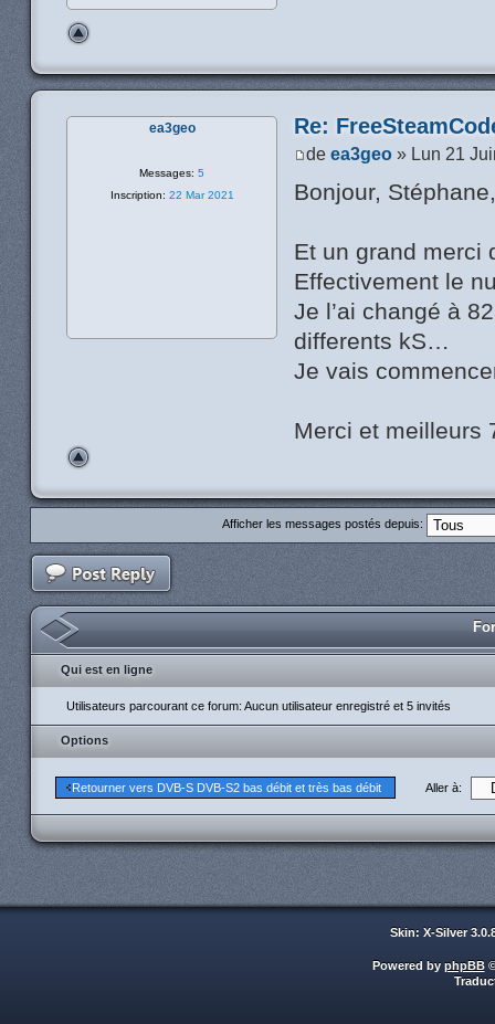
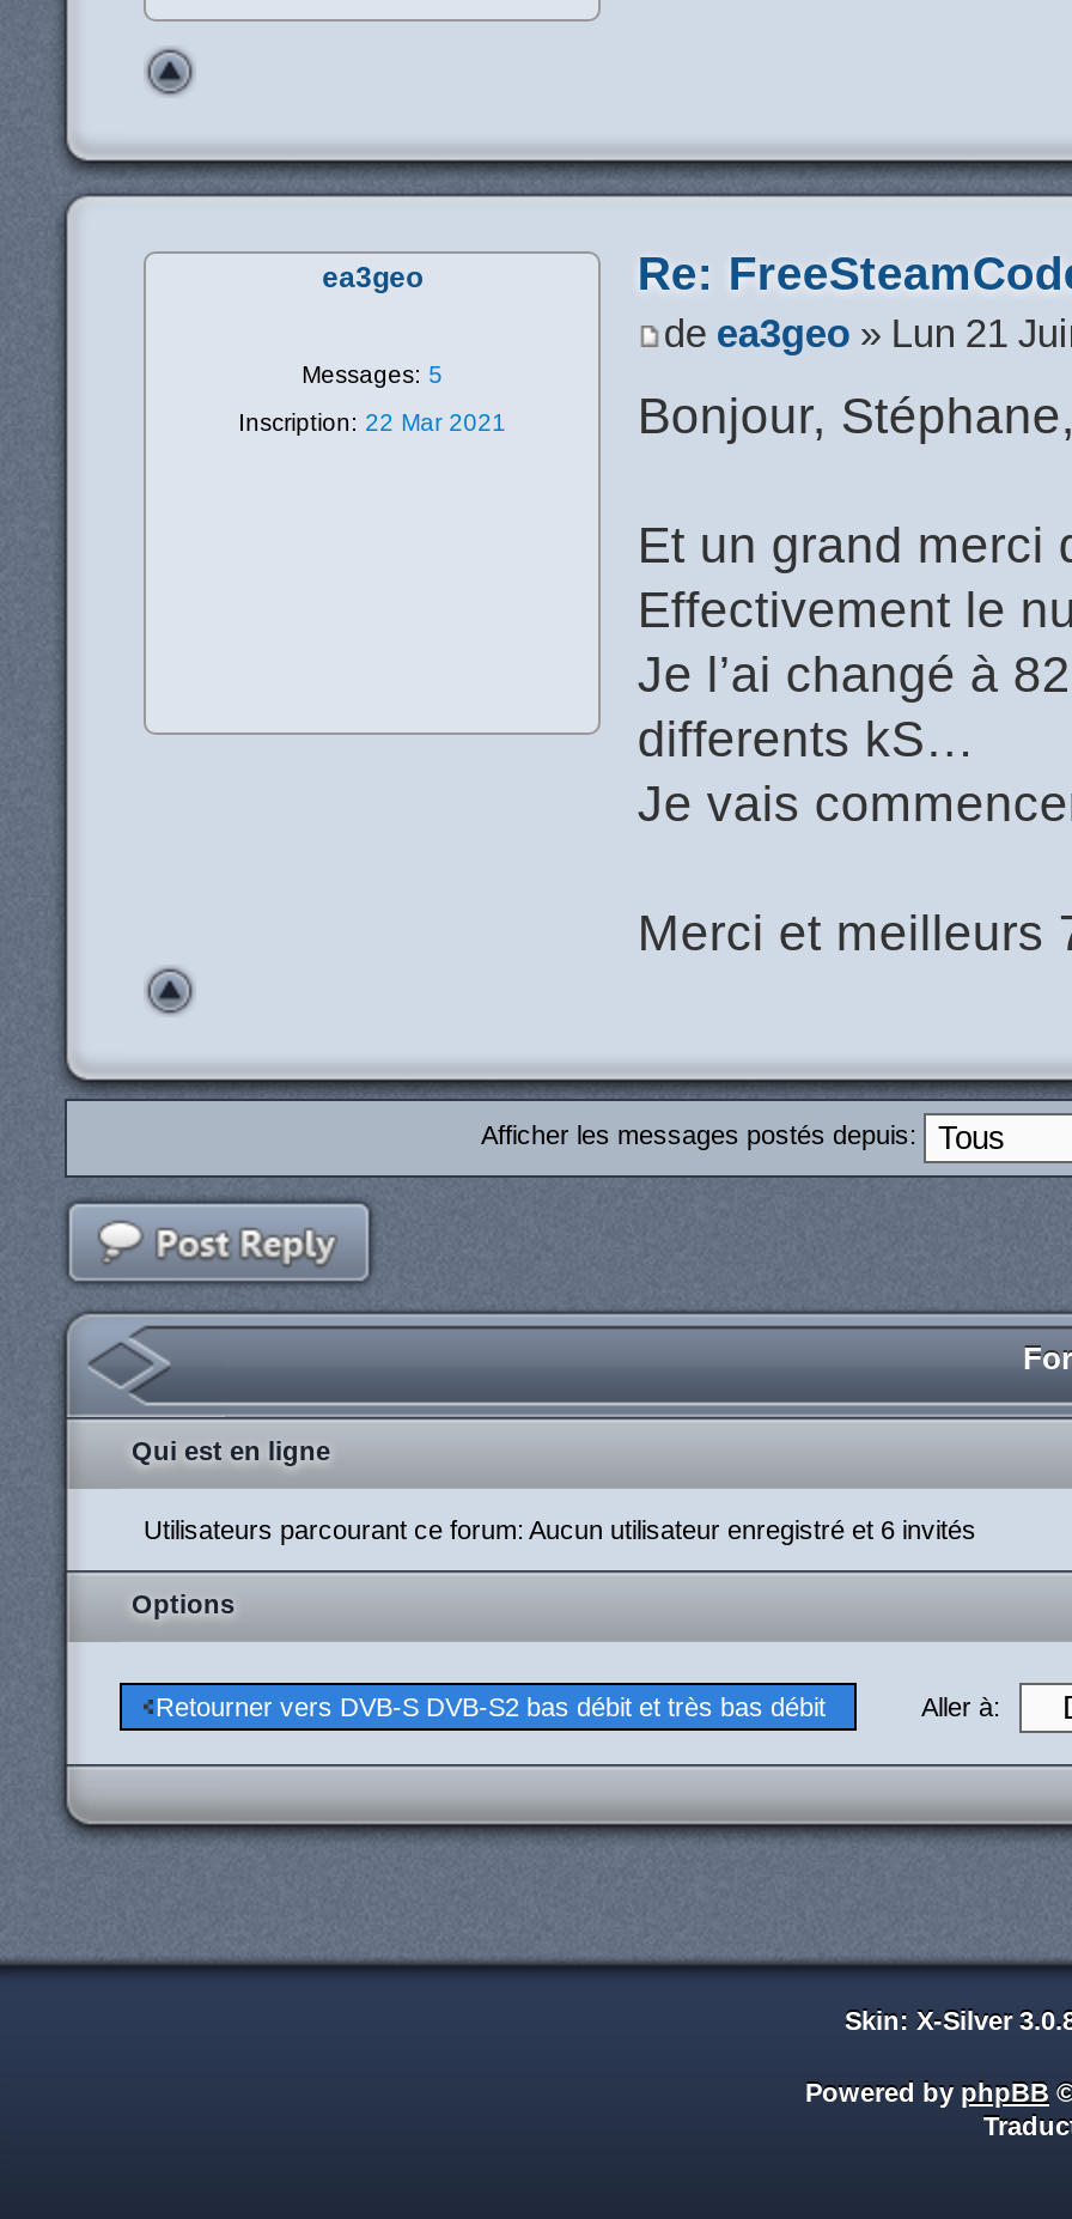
[66,699,451,712] Utilisateurs parcourant ce forum: Aucun utilisateur enregistré et 5 invités -> [144,1515,976,1543] Utilisateurs parcourant ce forum: Aucun utilisateur enregistré et 6 invités

